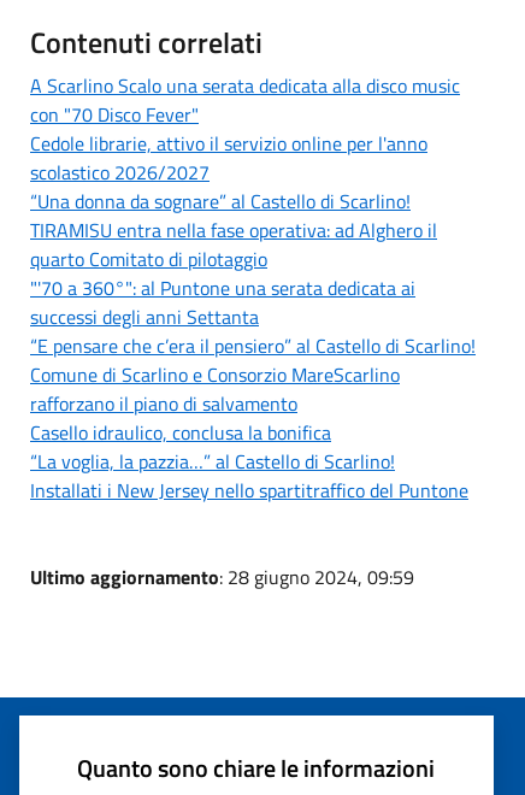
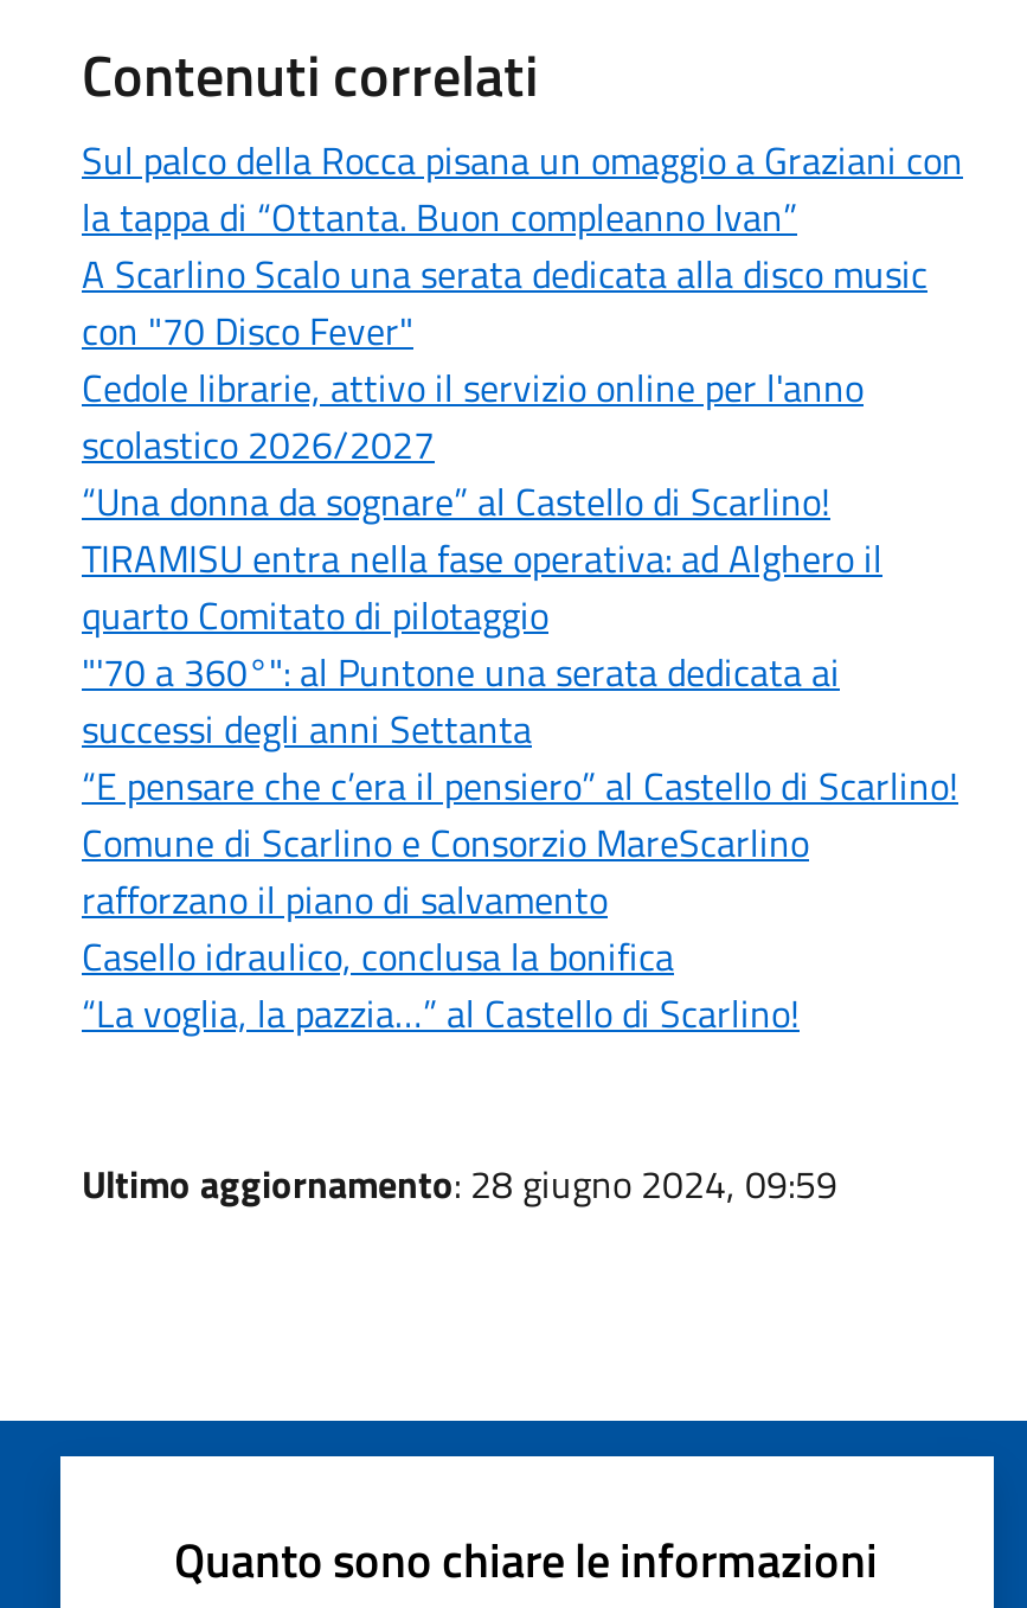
none -> [82,131,963,245] Sul palco della Rocca pisana un omaggio a Graziani con | la tappa di “Ottanta. Buon compleanno Ivan”
moved [30,71,476,475] -> [82,245,958,1041]: A Scarlino Scalo una serata dedicata alla disco music | con "70 Disco Fever" | Cedole librarie, attivo il servizio online per l'anno | ... | Casello idraulico, conclusa la bonifica | “La voglia, la pazzia…” al Castello di Scarlino!
[30,475,468,504] Installati i New Jersey nello spartitraffico del Puntone -> none

